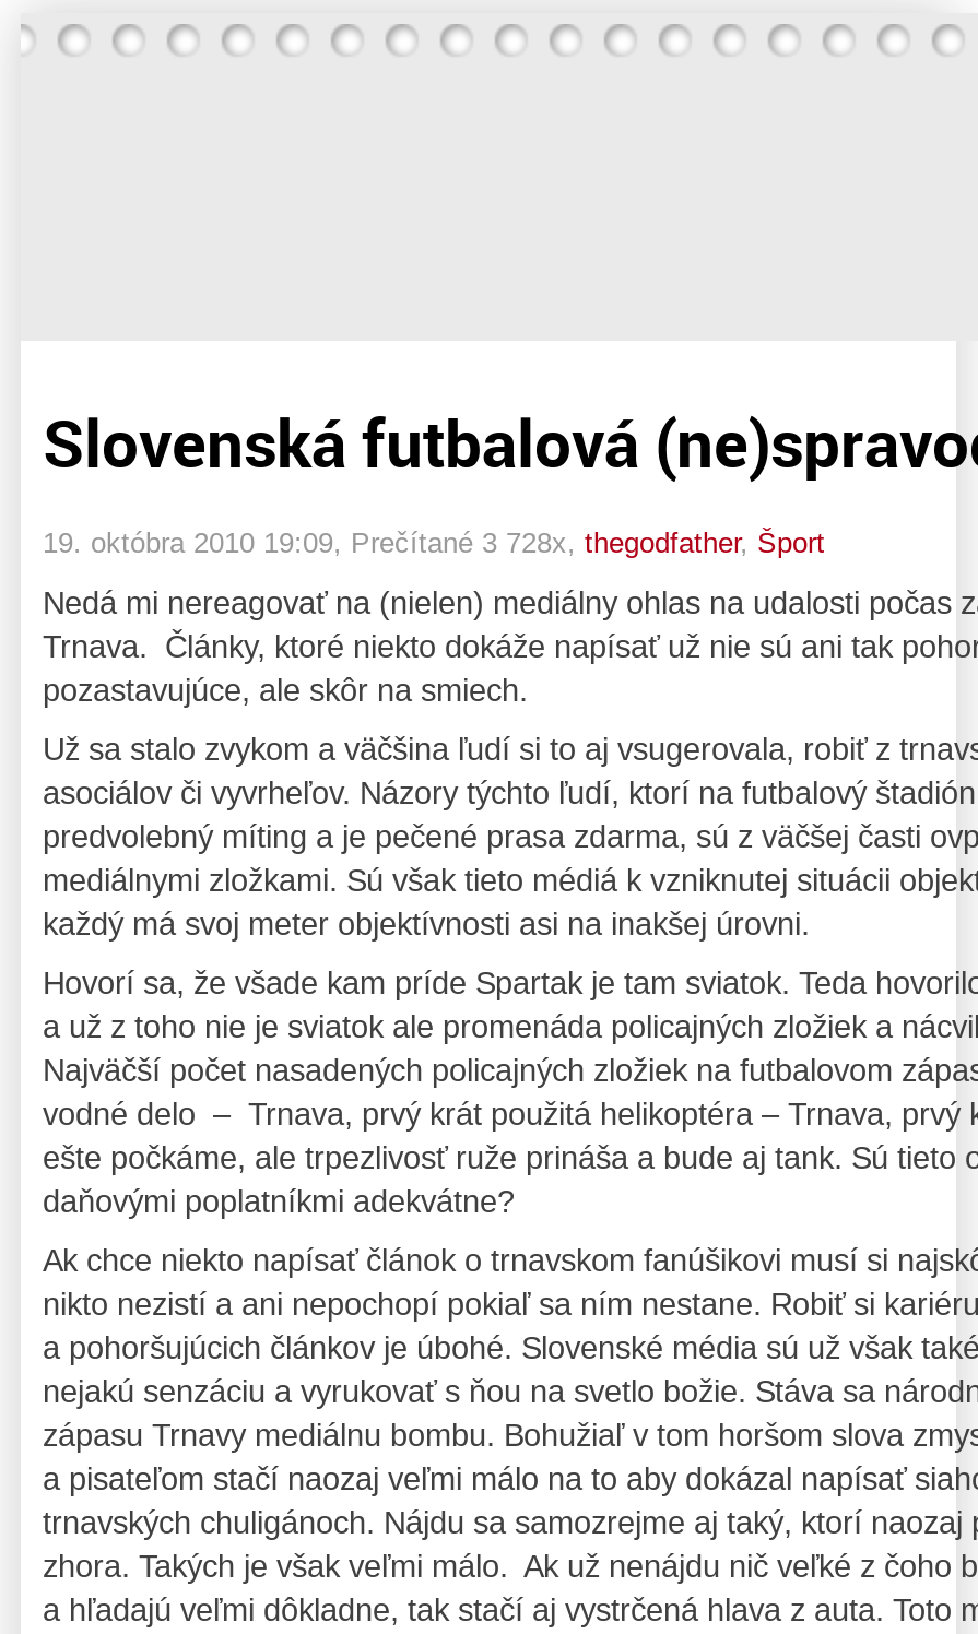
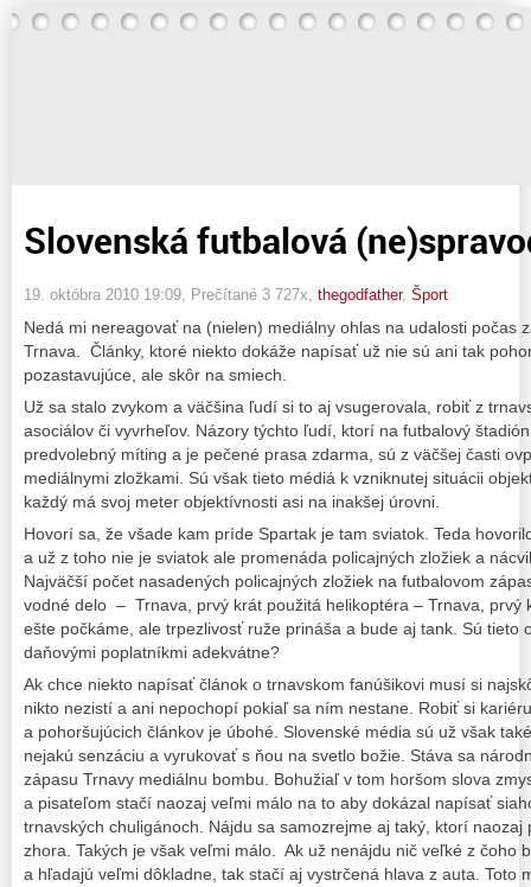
[43,525,825,558] 19. októbra 2010 19:09, Prečítané 3 728x, thegodfather, Šport -> [24,285,448,303] 19. októbra 2010 19:09, Prečítané 3 727x, thegodfather, Šport

